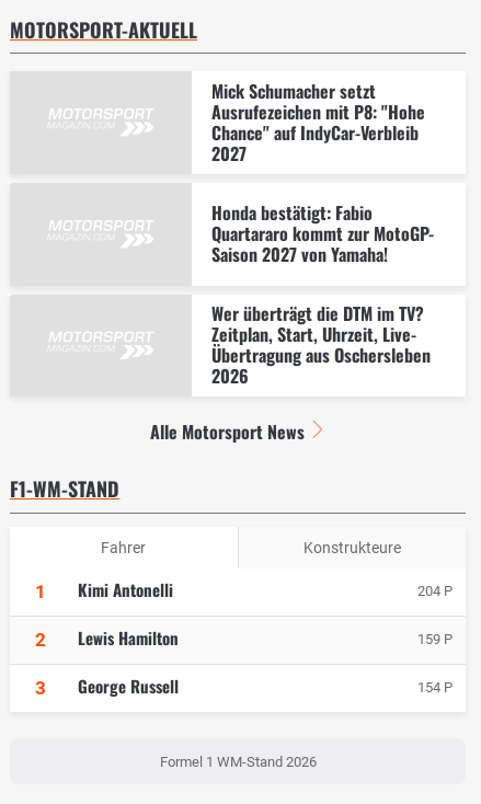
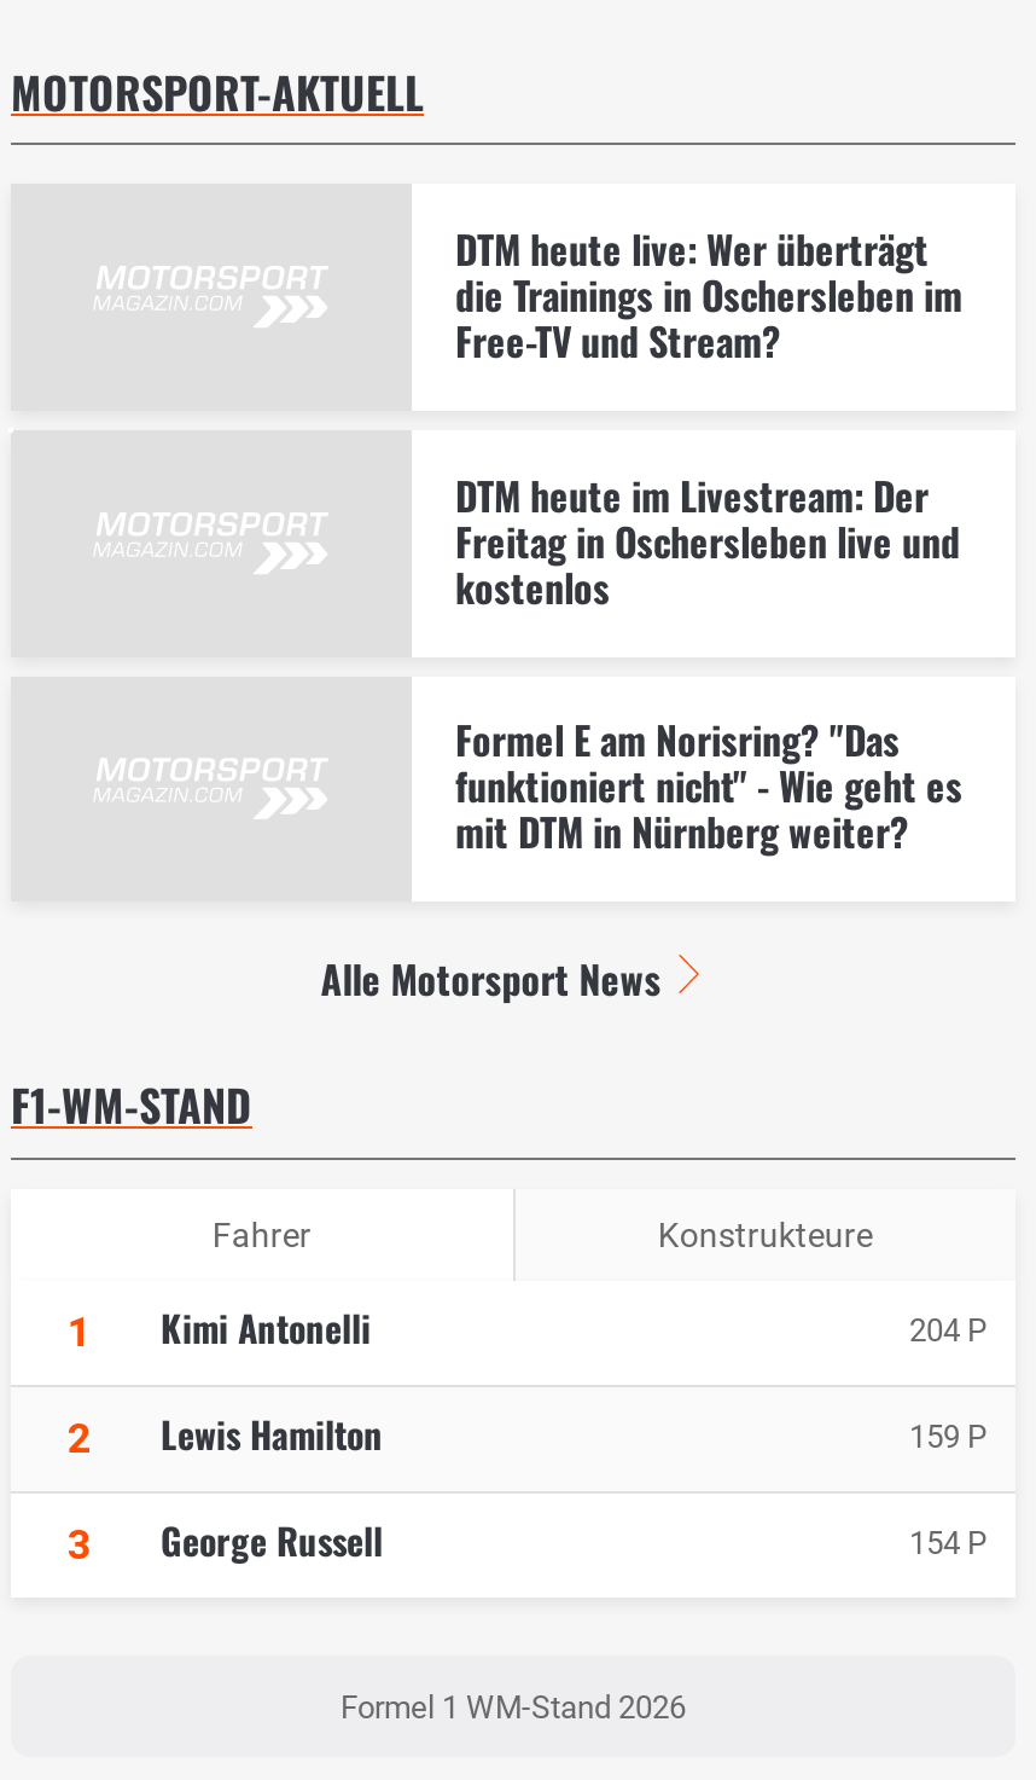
[211,77,425,166] Mick Schumacher setzt | Ausrufezeichen mit P8: "Hohe | Chance" auf IndyCar-Verbleib | 2027 -> [455,220,962,370] DTM heute live: Wer überträgt | die Trainings in Oschersleben im | Free-TV und Stream?
[211,199,434,267] Honda bestätigt: Fabio | Quartararo kommt zur MotoGP- | Saison 2027 von Yamaha! -> [455,466,960,616] DTM heute im Livestream: Der | Freitag in Oschersleben live und | kostenlos
[211,300,431,389] Wer überträgt die DTM im TV? | Zeitplan, Start, Uhrzeit, Live- | Übertragung aus Oschersleben | 2026 -> [455,712,962,861] Formel E am Norisring? "Das | funktioniert nicht" - Wie geht es | mit DTM in Nürnberg weiter?

